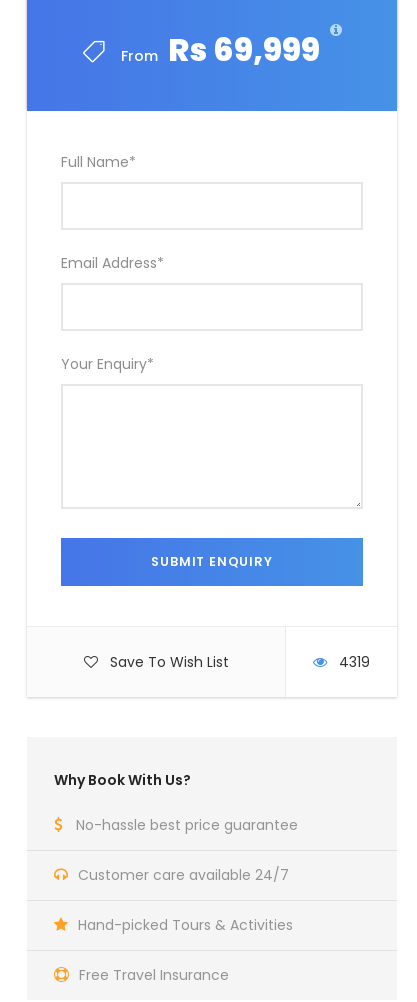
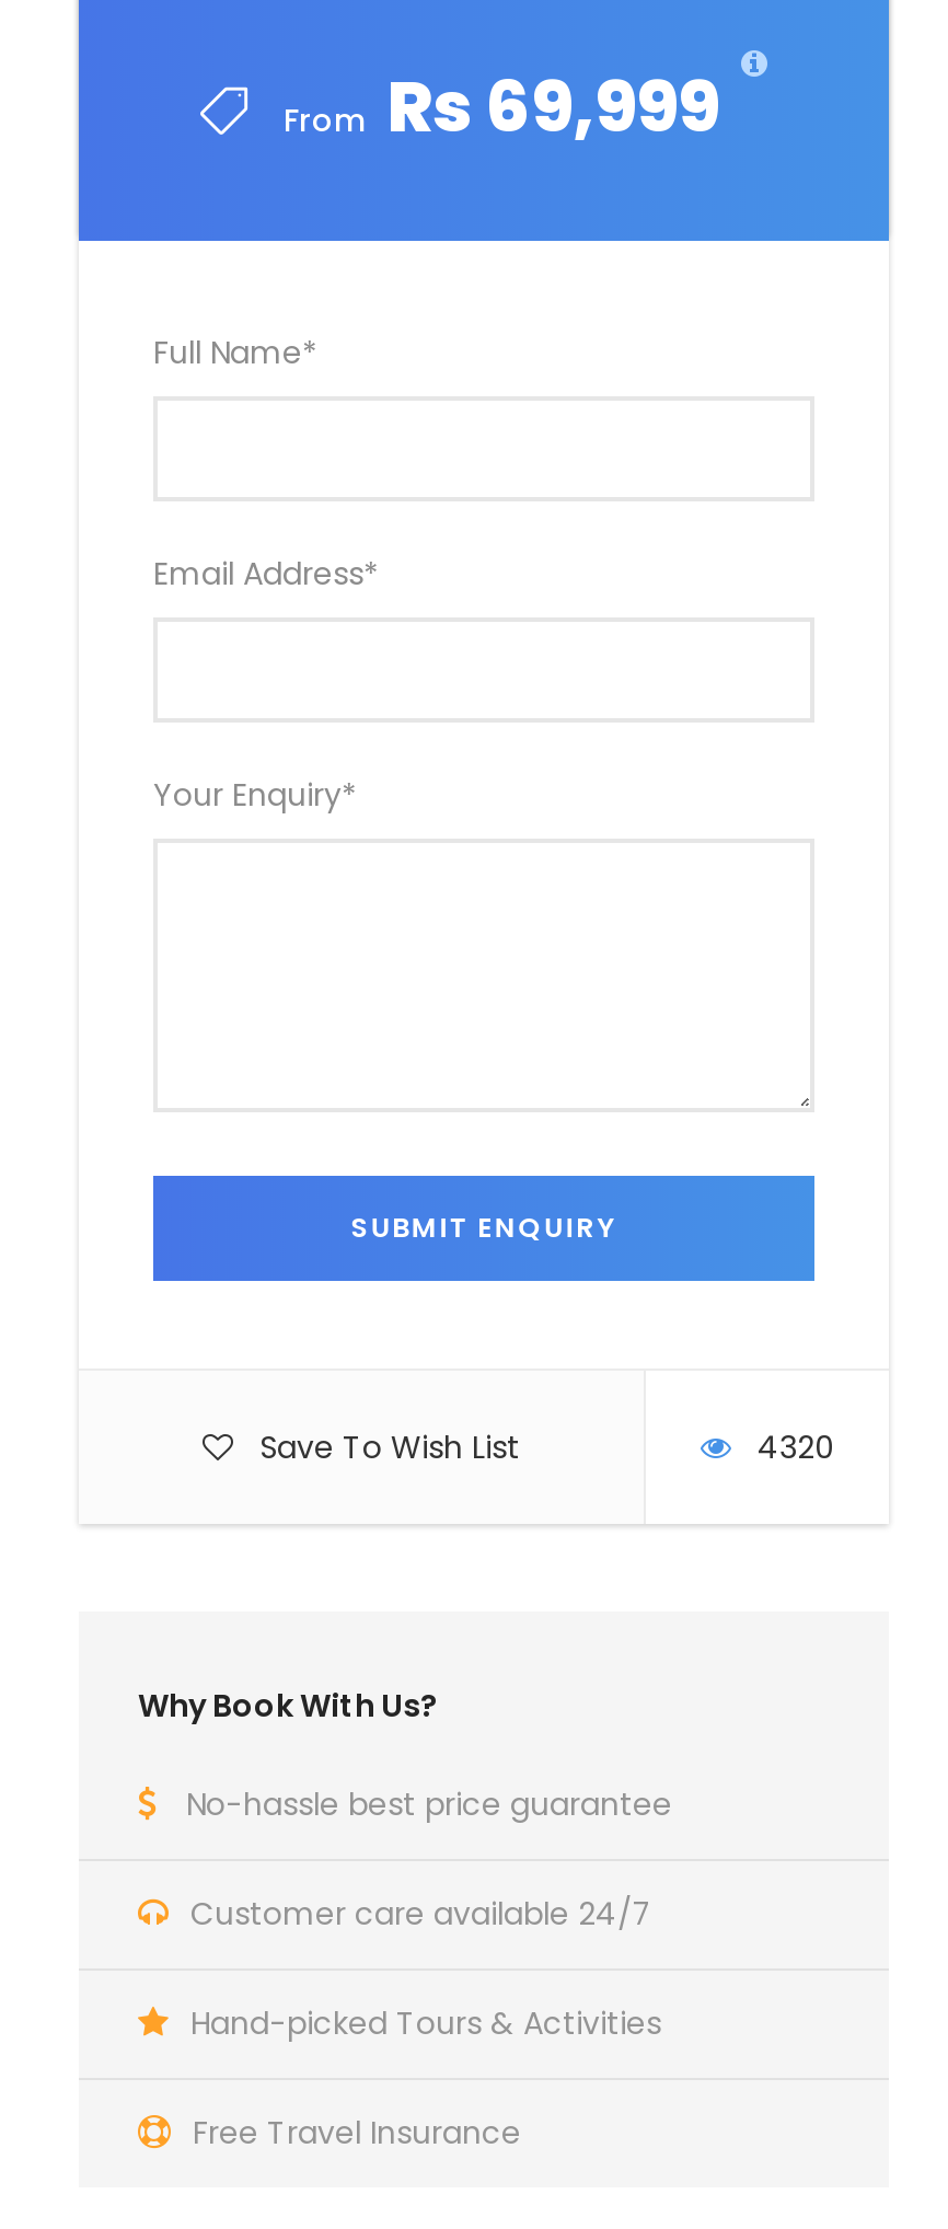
[339,652,370,672] 4319 -> [758,1425,834,1469] 4320

